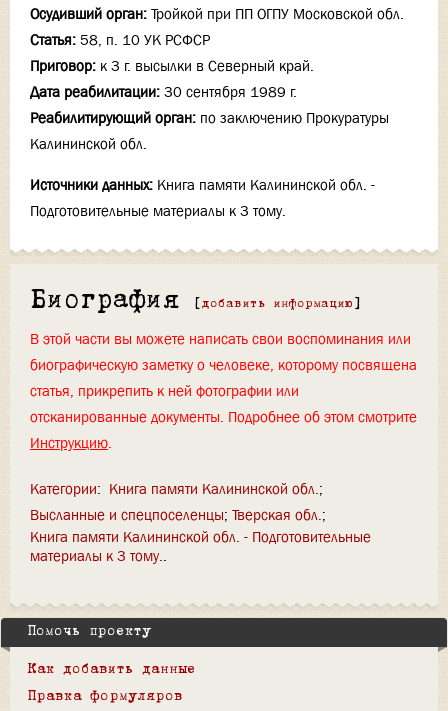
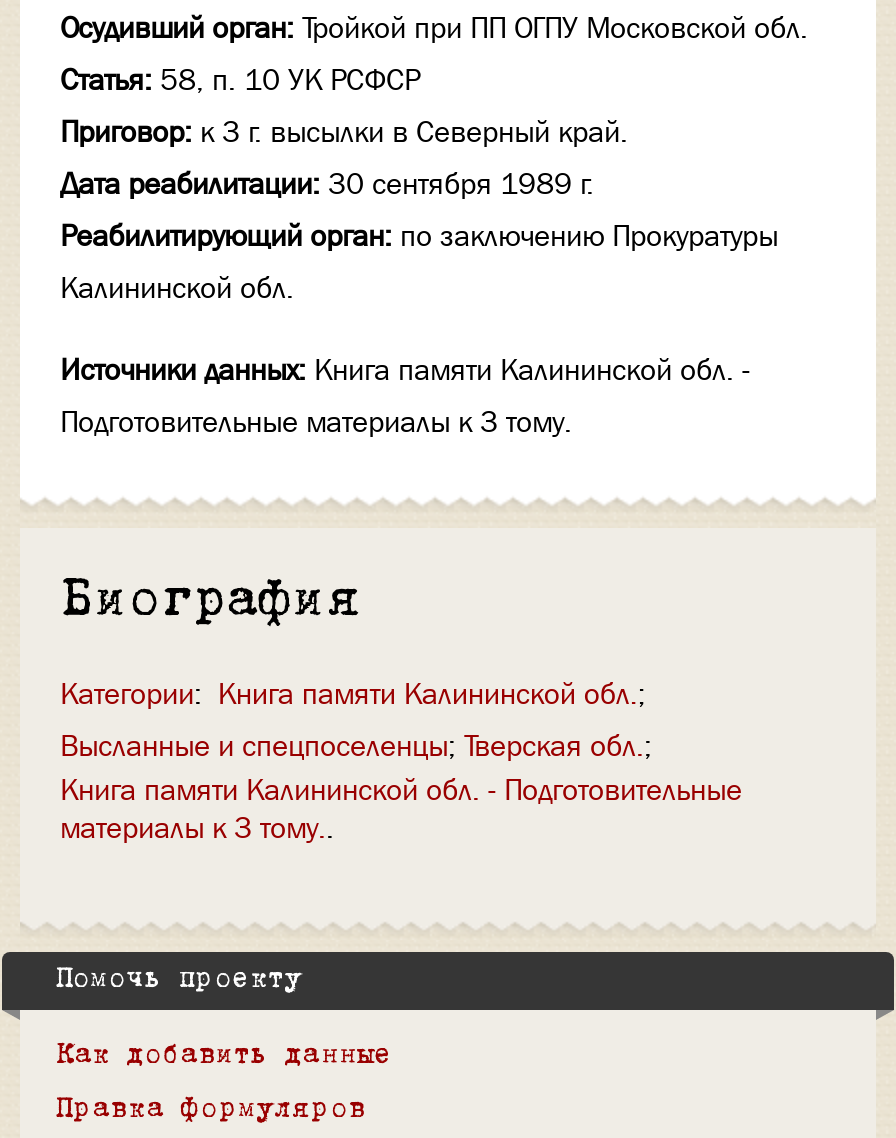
[30,299,417,453] [добавить информацию] | В этой части вы можете написать свои воспоминания или | биографическую заметку о человеке, которому посвящена | статья, прикрепить к ней фотографии или | отсканированные документы. Подробнее об этом смотрите | Инструкцию. -> none

